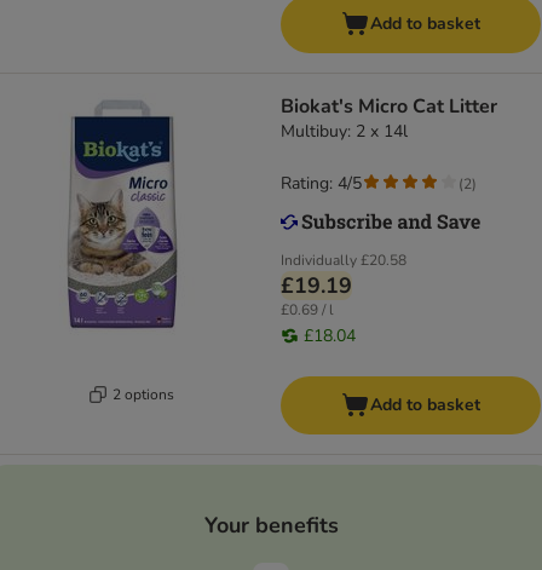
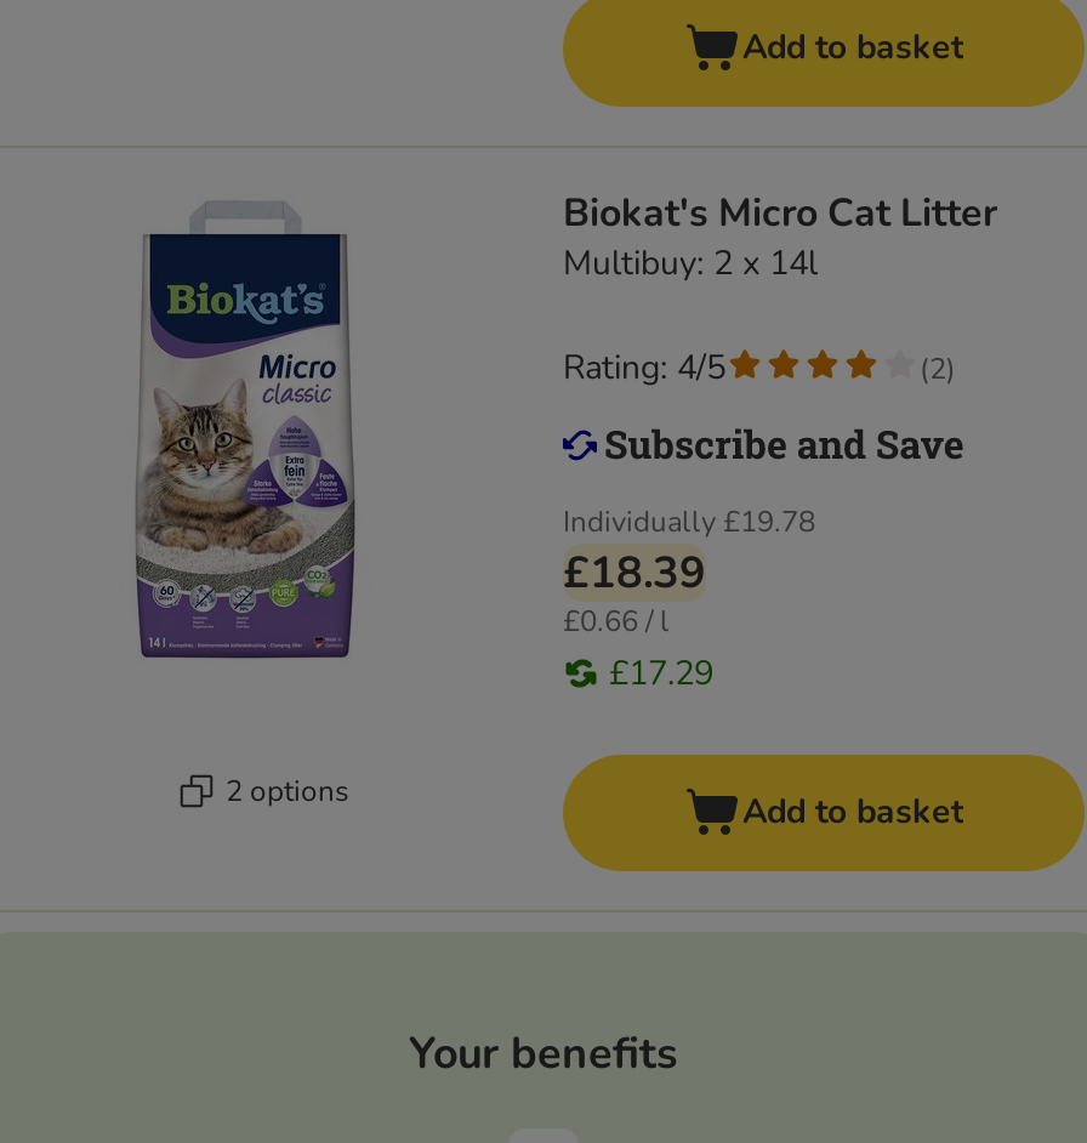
[281,251,406,270] Individually £20.58 -> [563,503,815,541] Individually £19.78
[281,271,352,300] £19.19 -> [563,544,706,602] £18.39
[281,300,334,320] £0.69 / l -> [563,602,670,641] £0.66 / l
[304,324,356,347] £18.04 -> [609,651,713,697] £17.29

